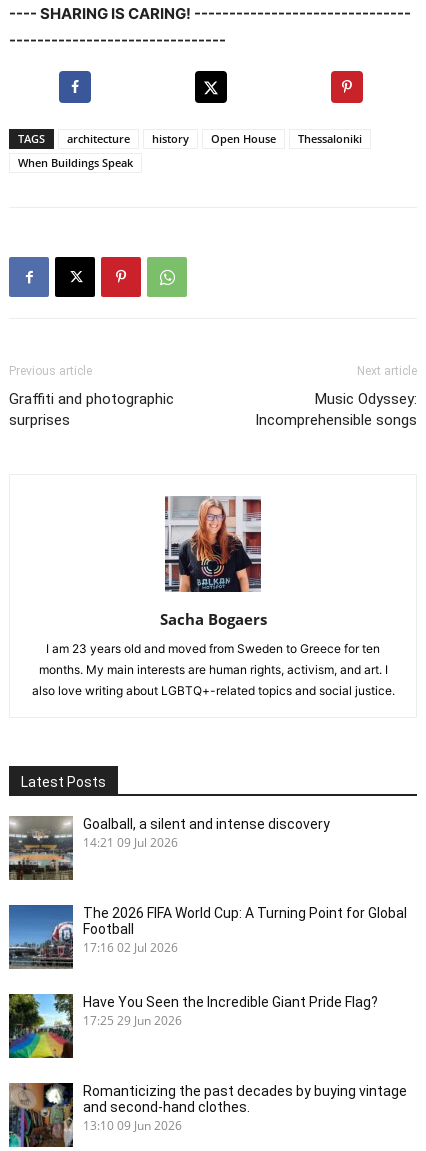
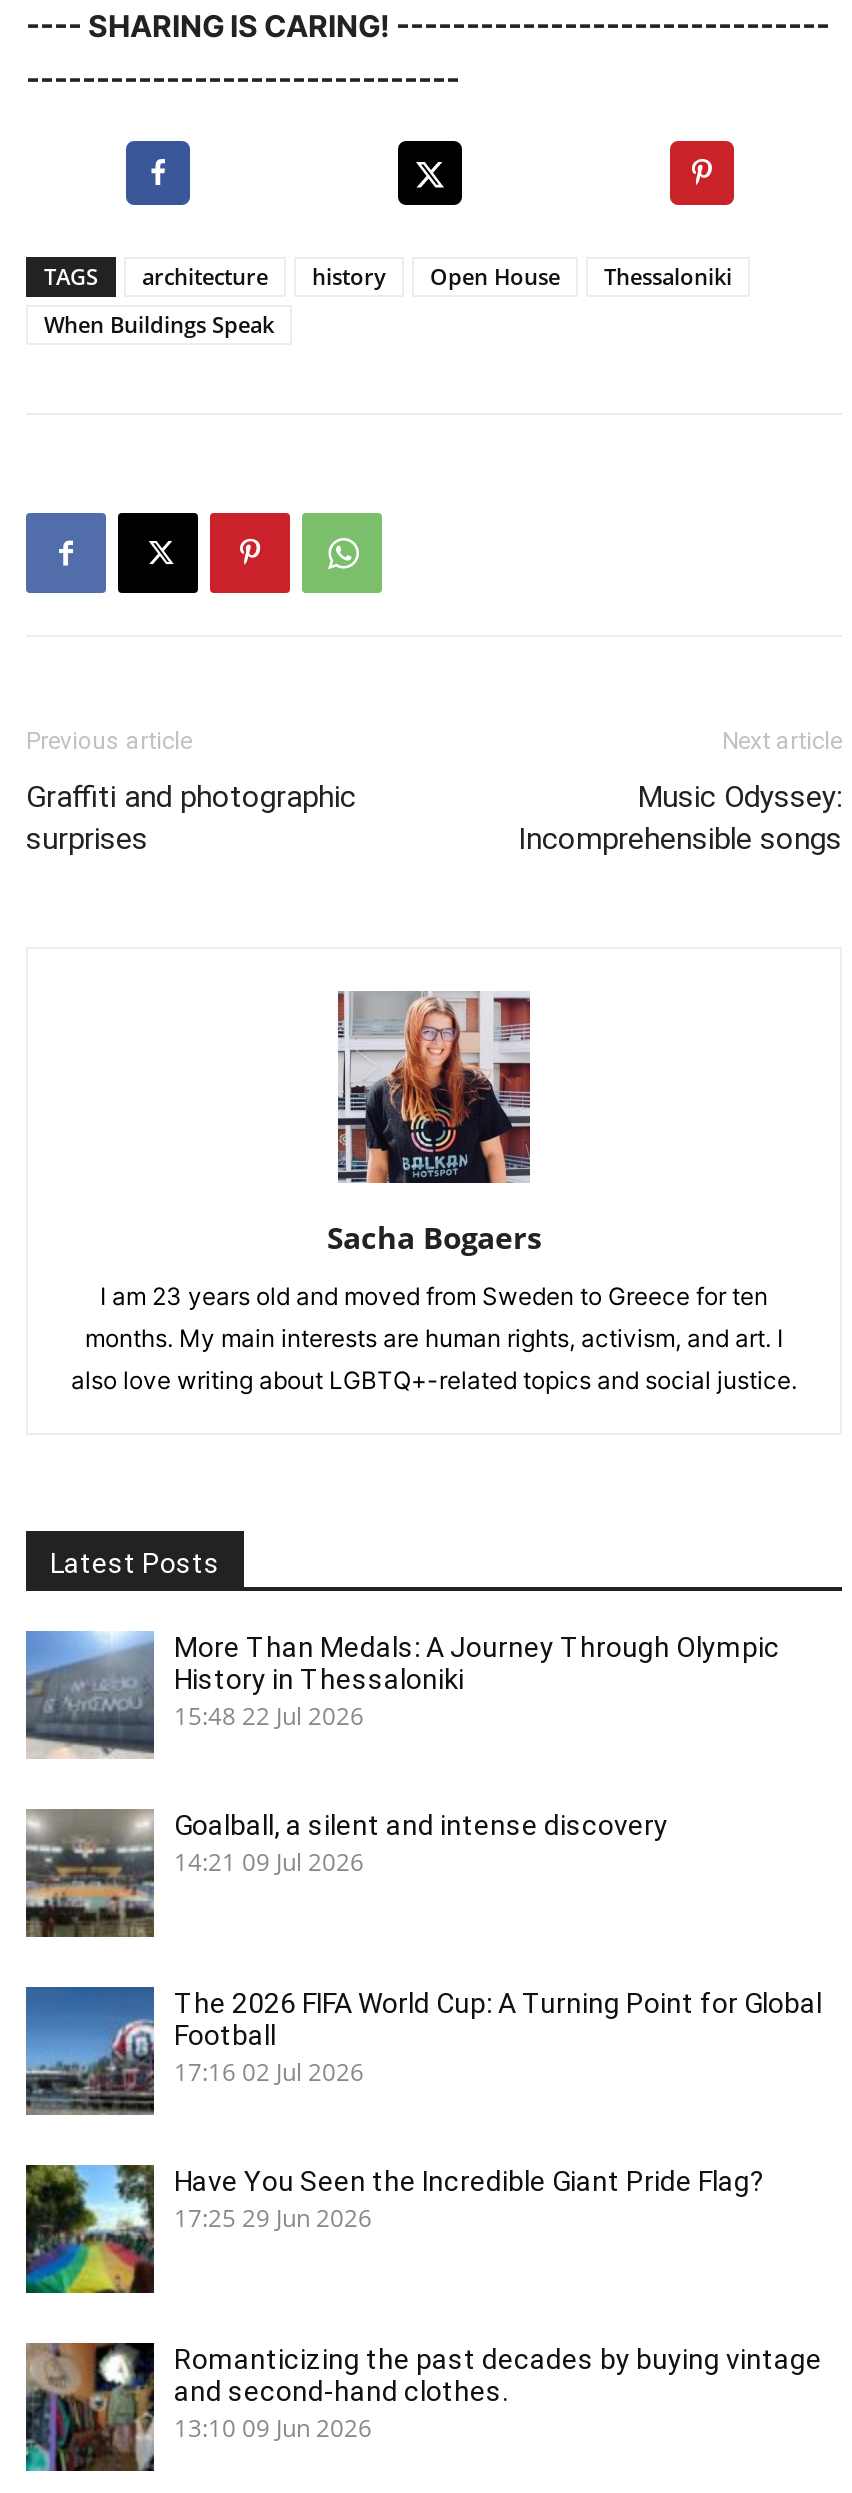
none -> [26,1630,780,1760] [image] | More Than Medals: A Journey Through Olympic | History in Thessaloniki | 15:48 22 Jul 2026

